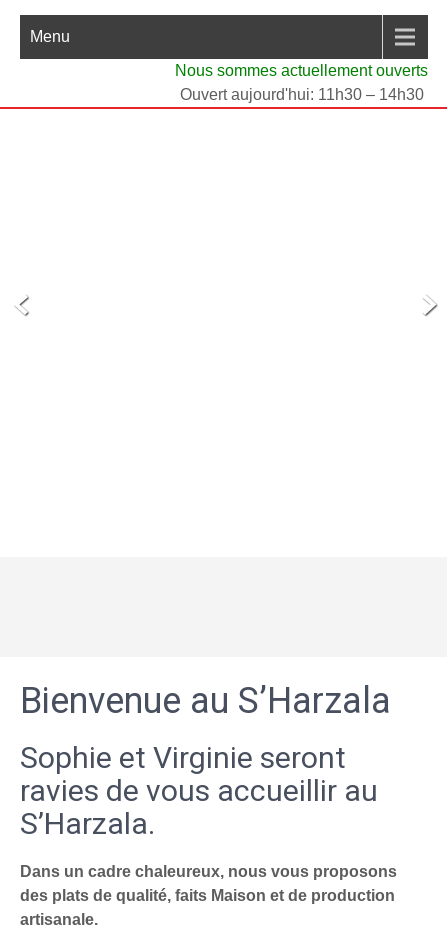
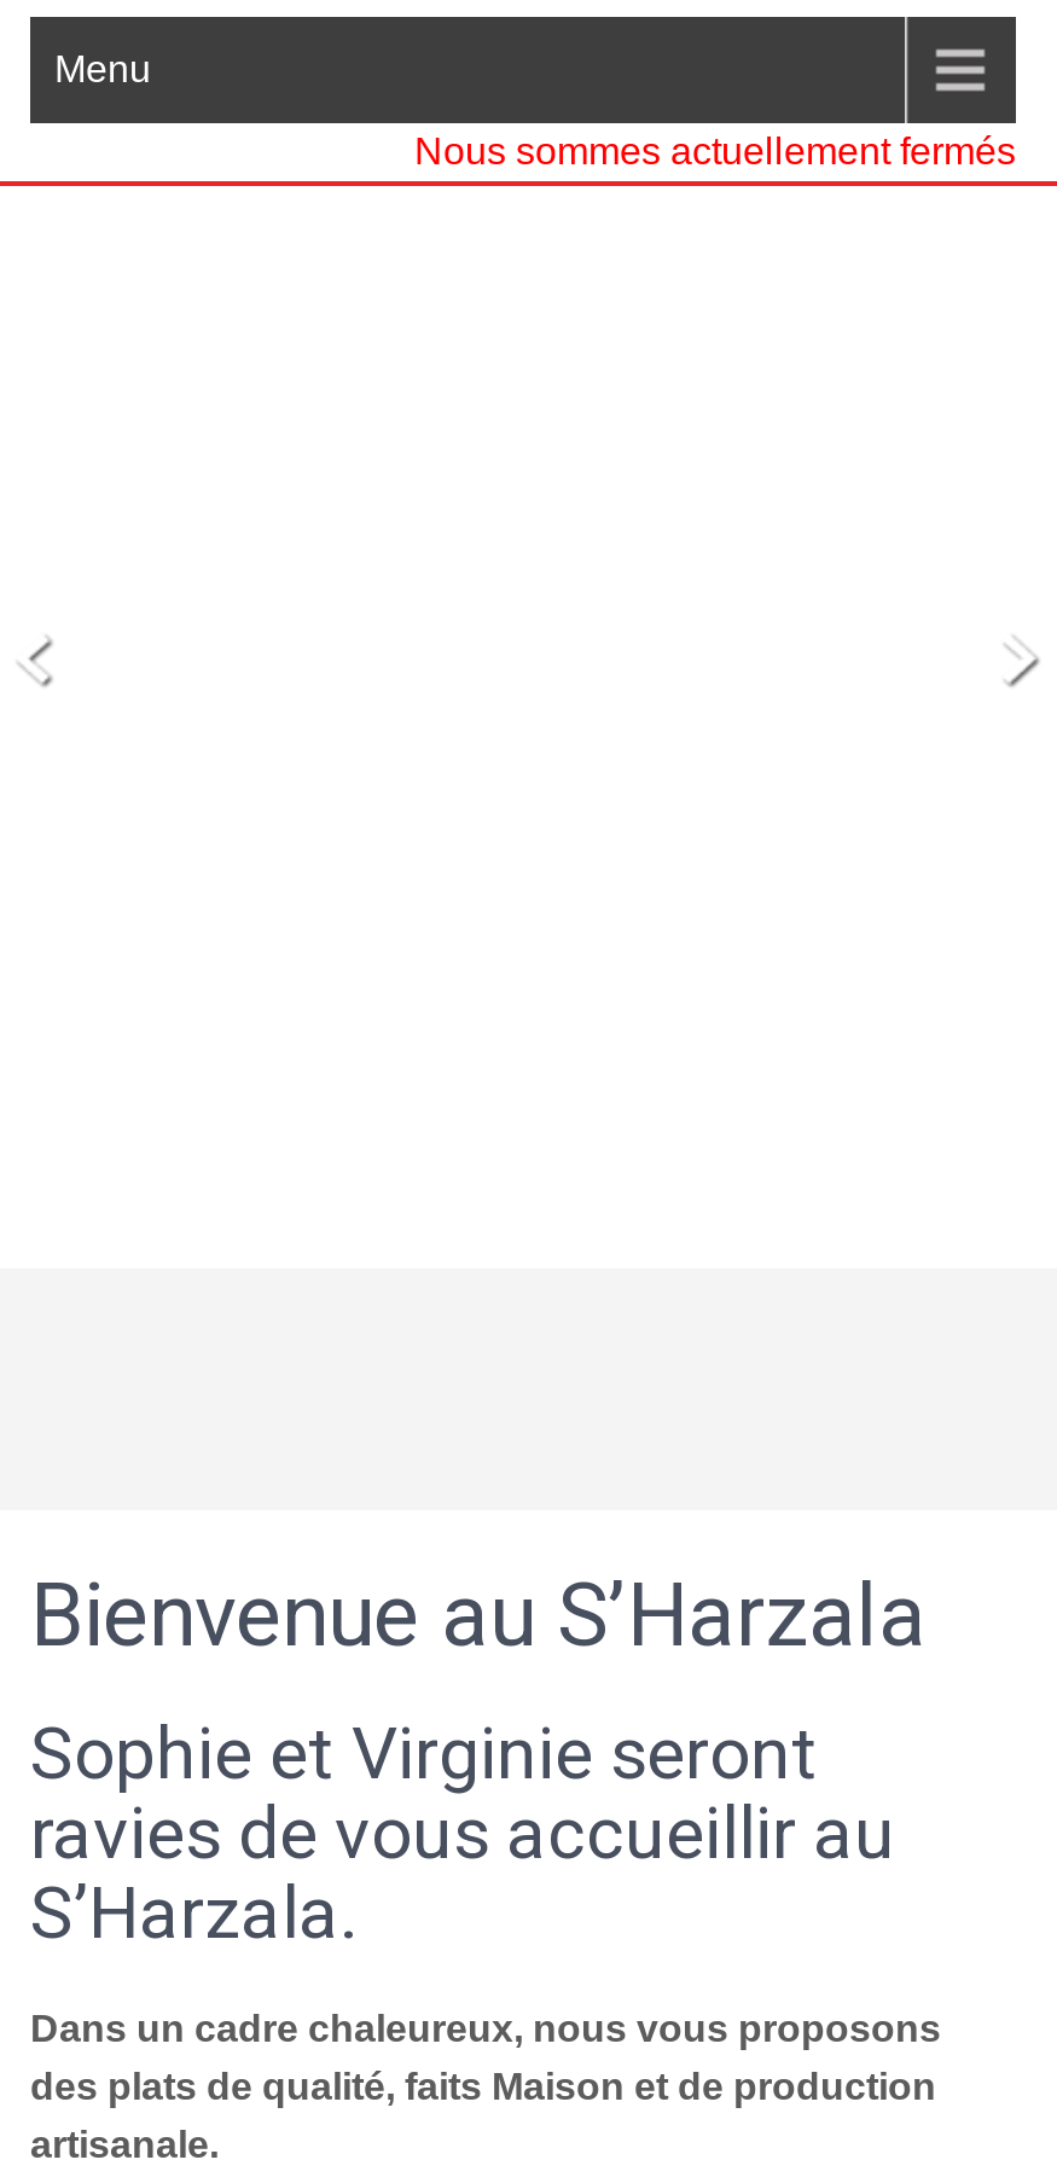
[175,62,428,103] Nous sommes actuellement ouverts | Ouvert aujourd'hui: 11h30 – 14h30 -> [414,130,1016,172] Nous sommes actuellement fermés

